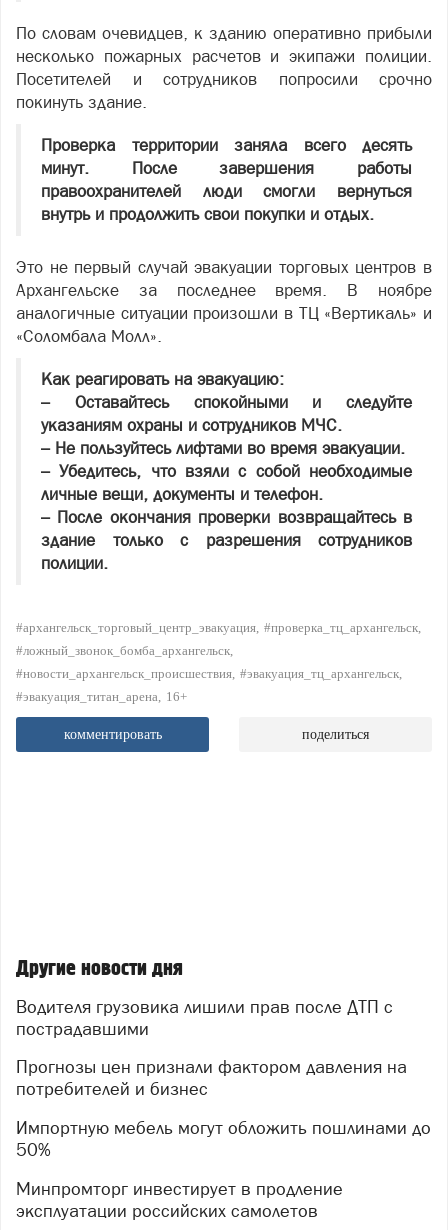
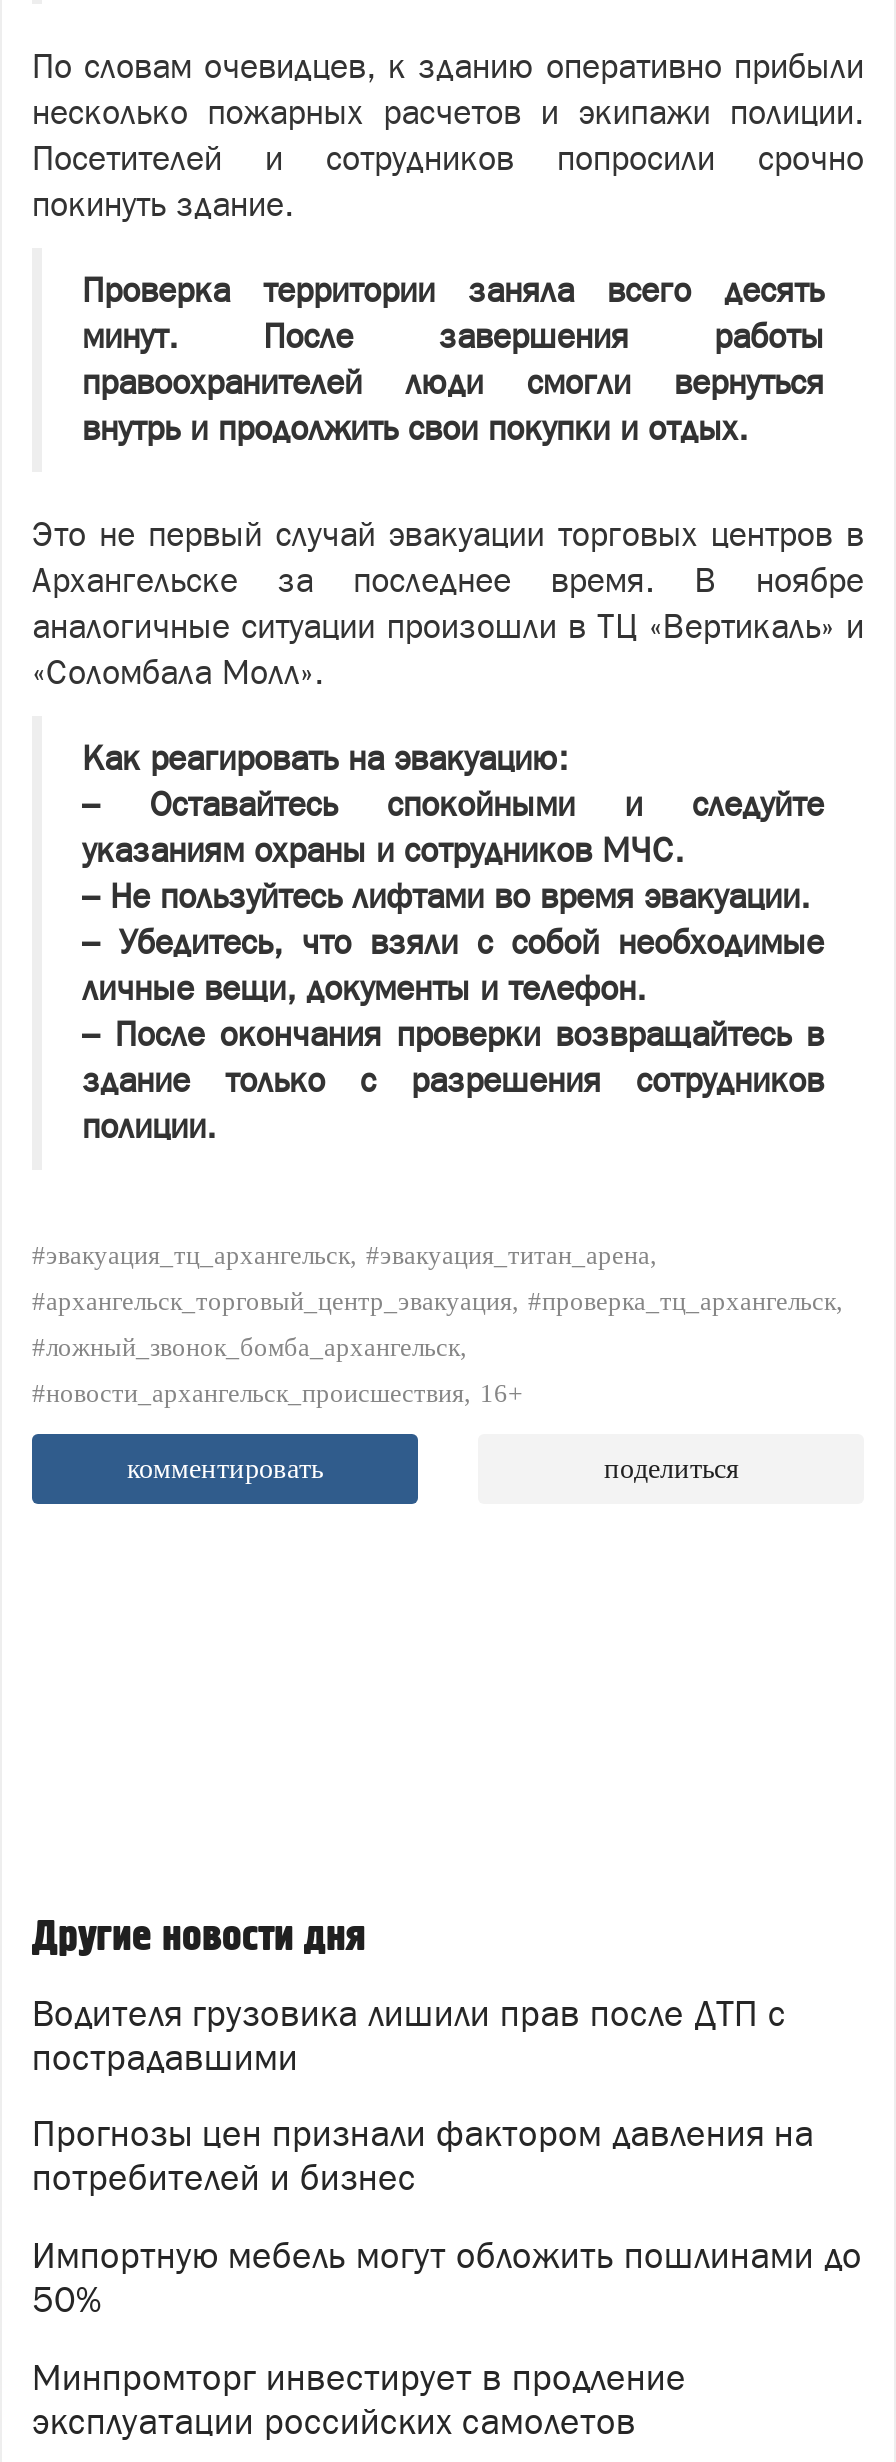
none -> [32,1240,650,1270] #эвакуация_тц_архангельск #эвакуация_титан_арена
moved [16,620,418,658] -> [32,1286,836,1362]: #архангельск_торговый_центр_эвакуация #проверка_тц_архангельск | #ложный_звонок_бомба_архангельск
[16,666,399,704] #новости_архангельск_происшествия #эвакуация_тц_архангельск | #эвакуация_титан_арена 16+ -> [32,1378,522,1408] #новости_архангельск_происшествия 16+

